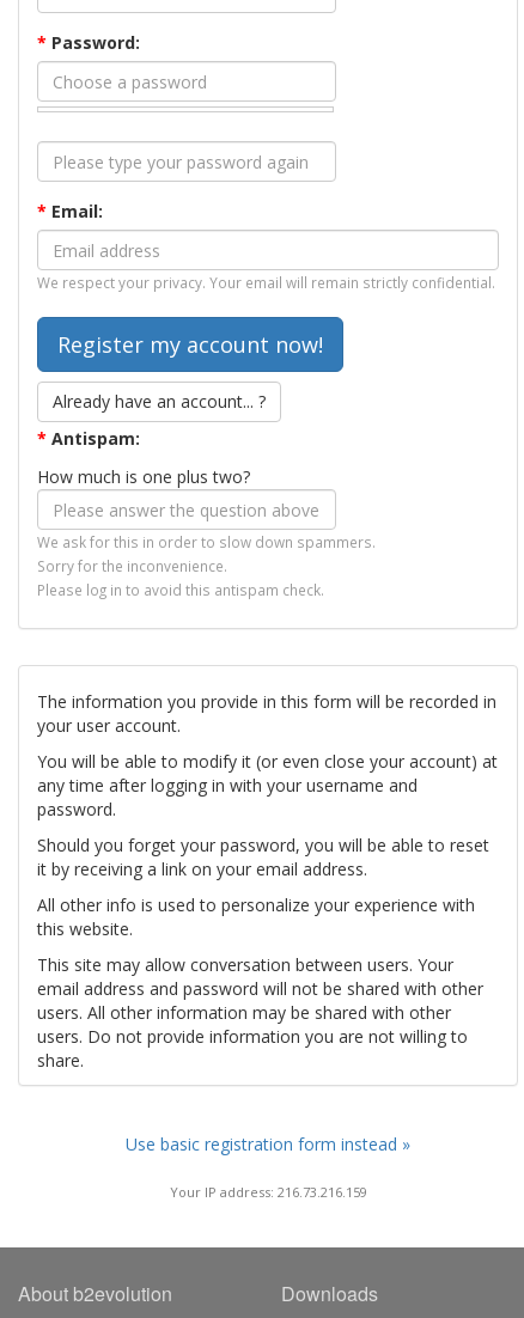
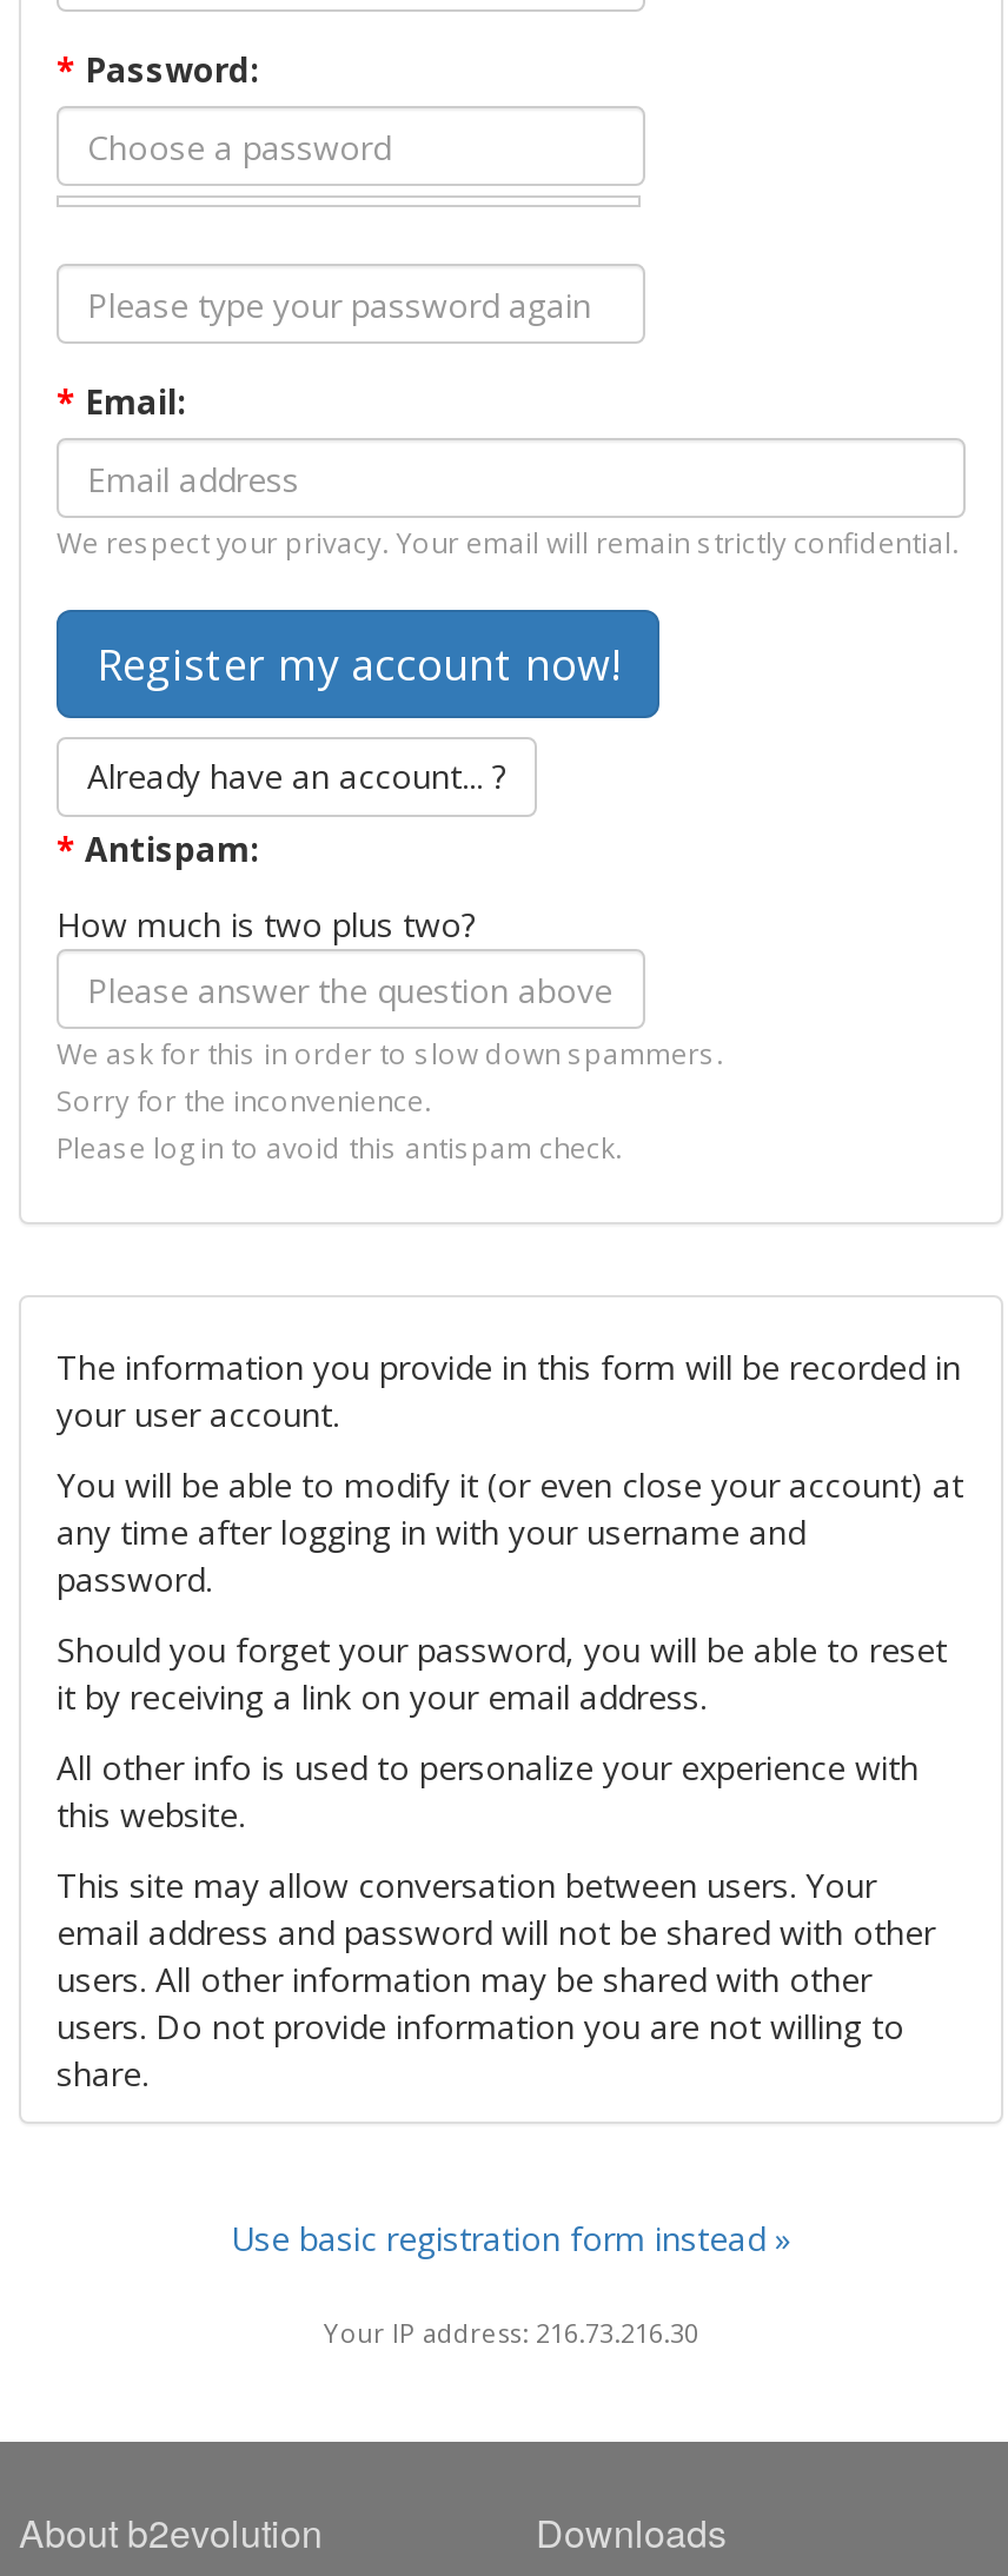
[37,465,250,488] How much is one plus two? -> [57,902,476,947] How much is two plus two?
[169,1183,367,1201] Your IP address: 216.73.216.159 -> [324,2314,698,2349] Your IP address: 216.73.216.30

